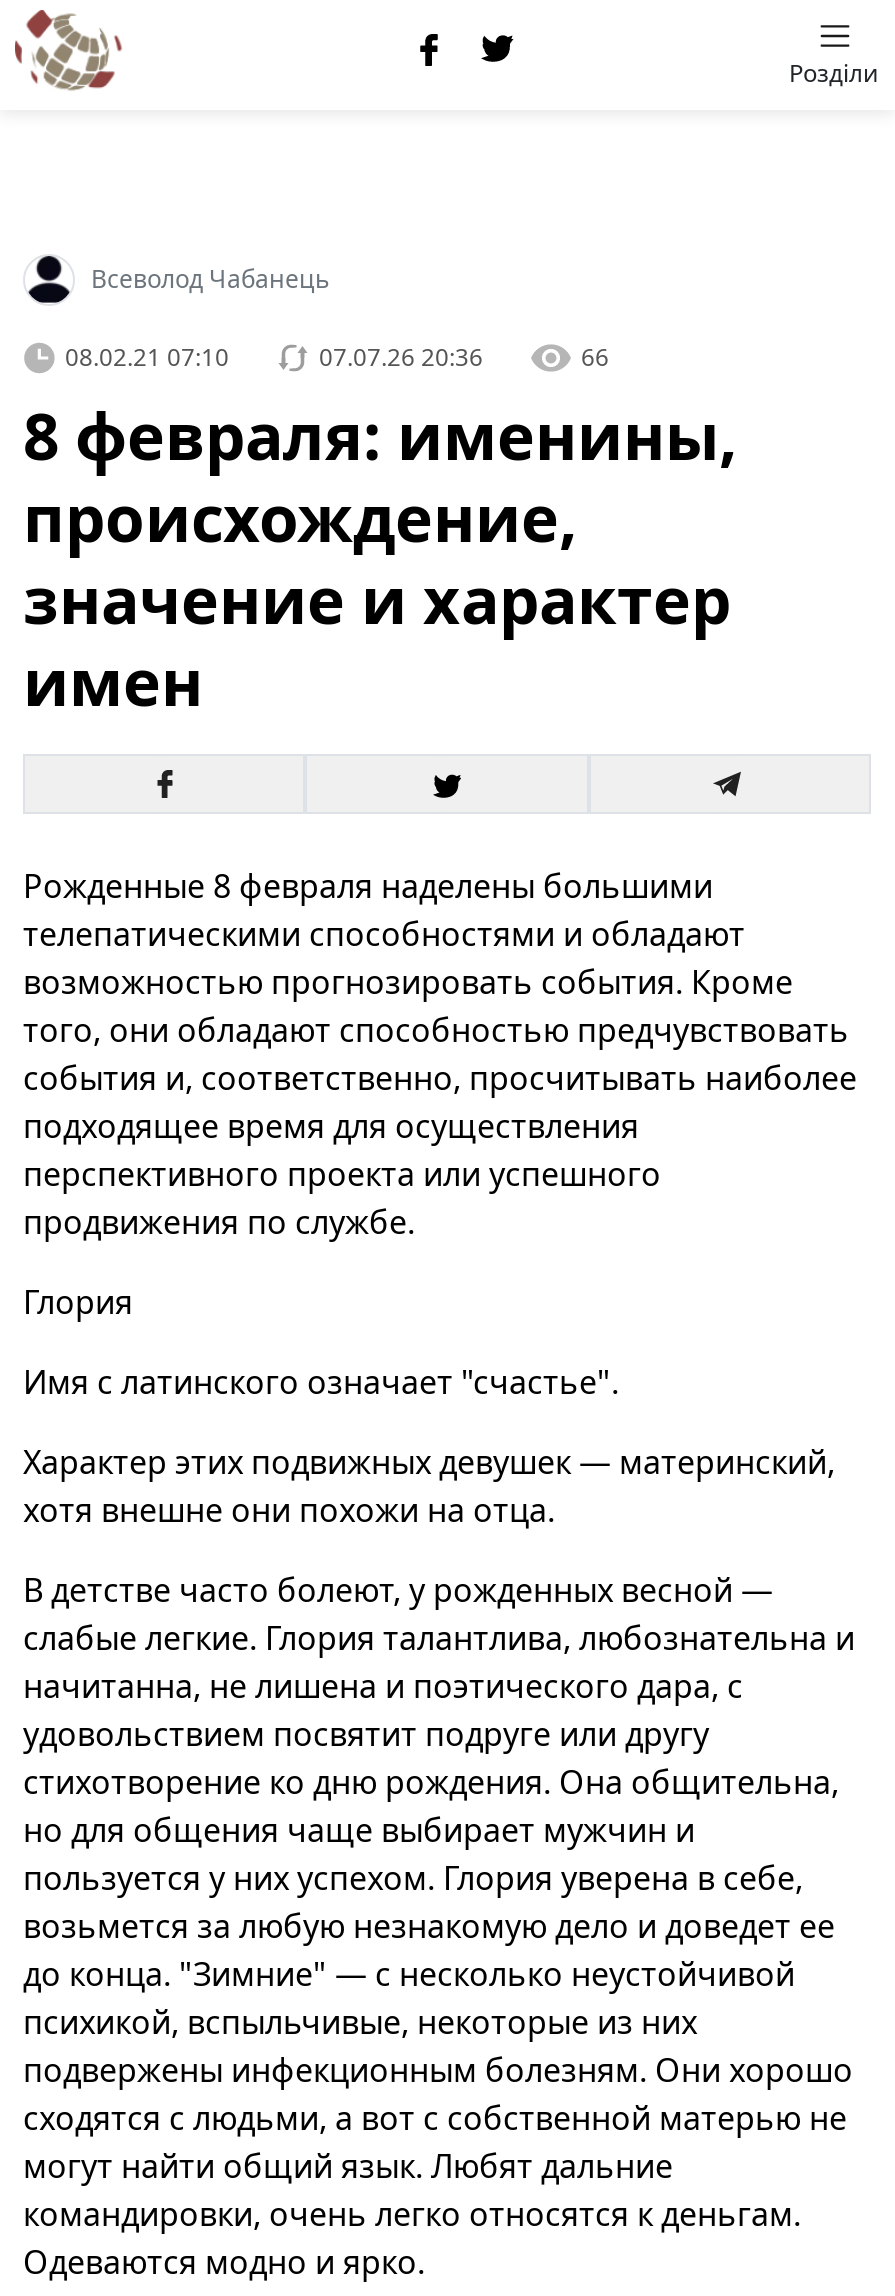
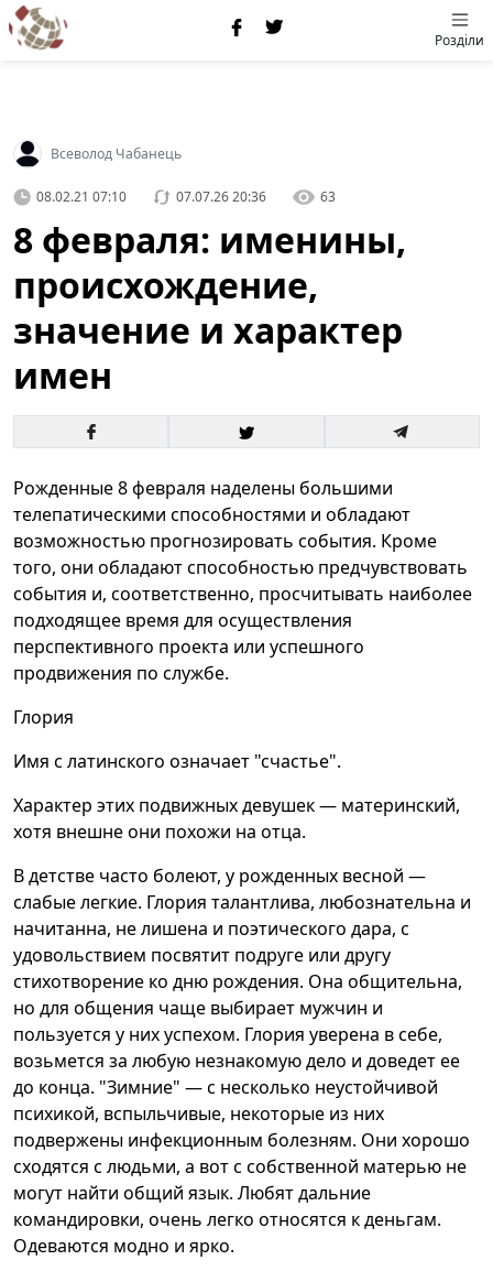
[581,340,609,374] 66 -> [320,187,336,206] 63

